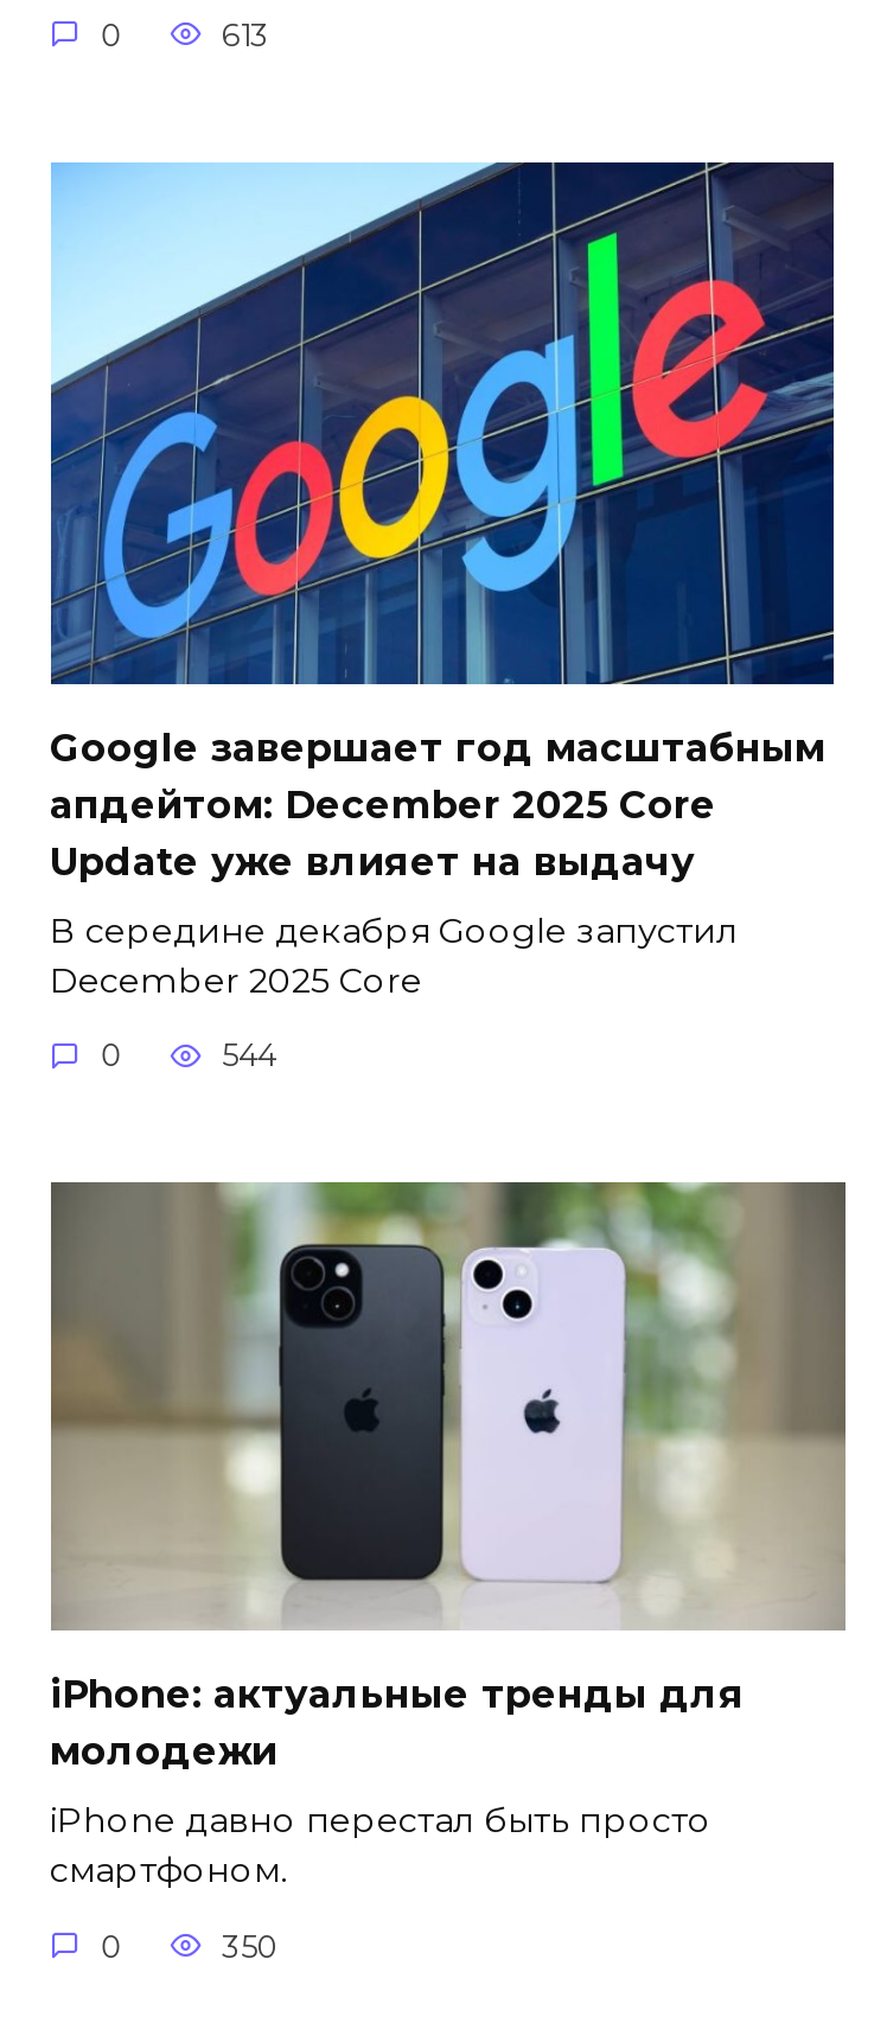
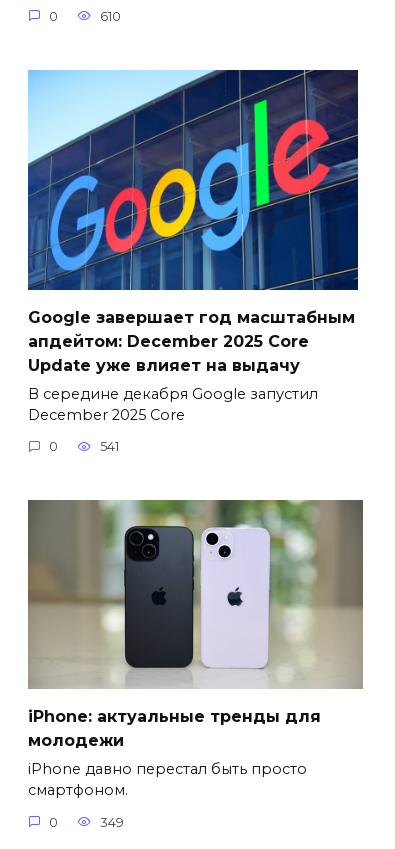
[222,17,269,53] 613 -> [100,9,121,24] 610
[222,1039,276,1074] 544 -> [100,439,119,454] 541
[222,1929,279,1965] 350 -> [100,815,124,830] 349

